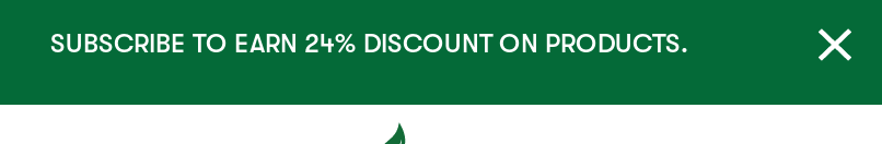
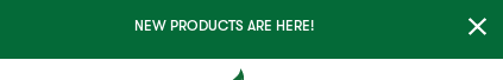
[50,28,687,58] SUBSCRIBE TO EARN 24% DISCOUNT ON PRODUCTS. -> [134,17,314,34] NEW PRODUCTS ARE HERE!

